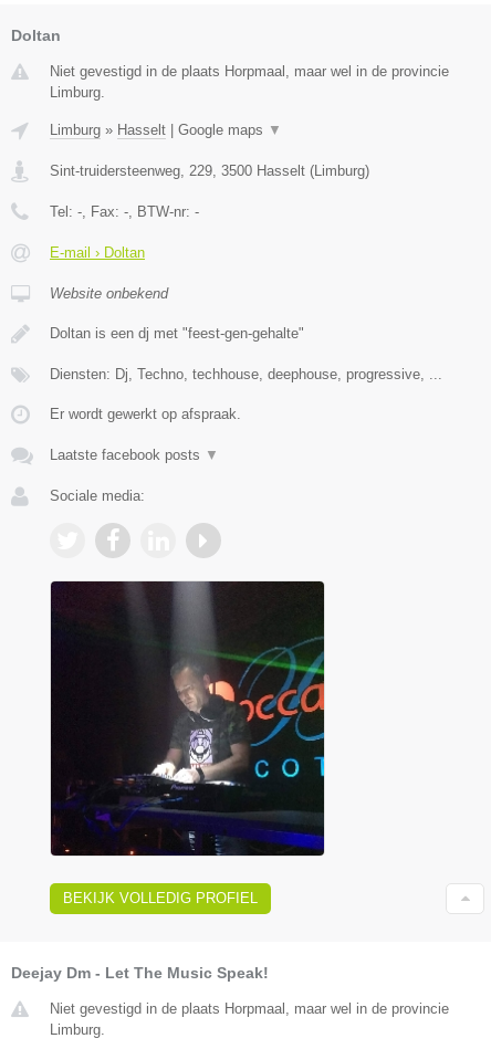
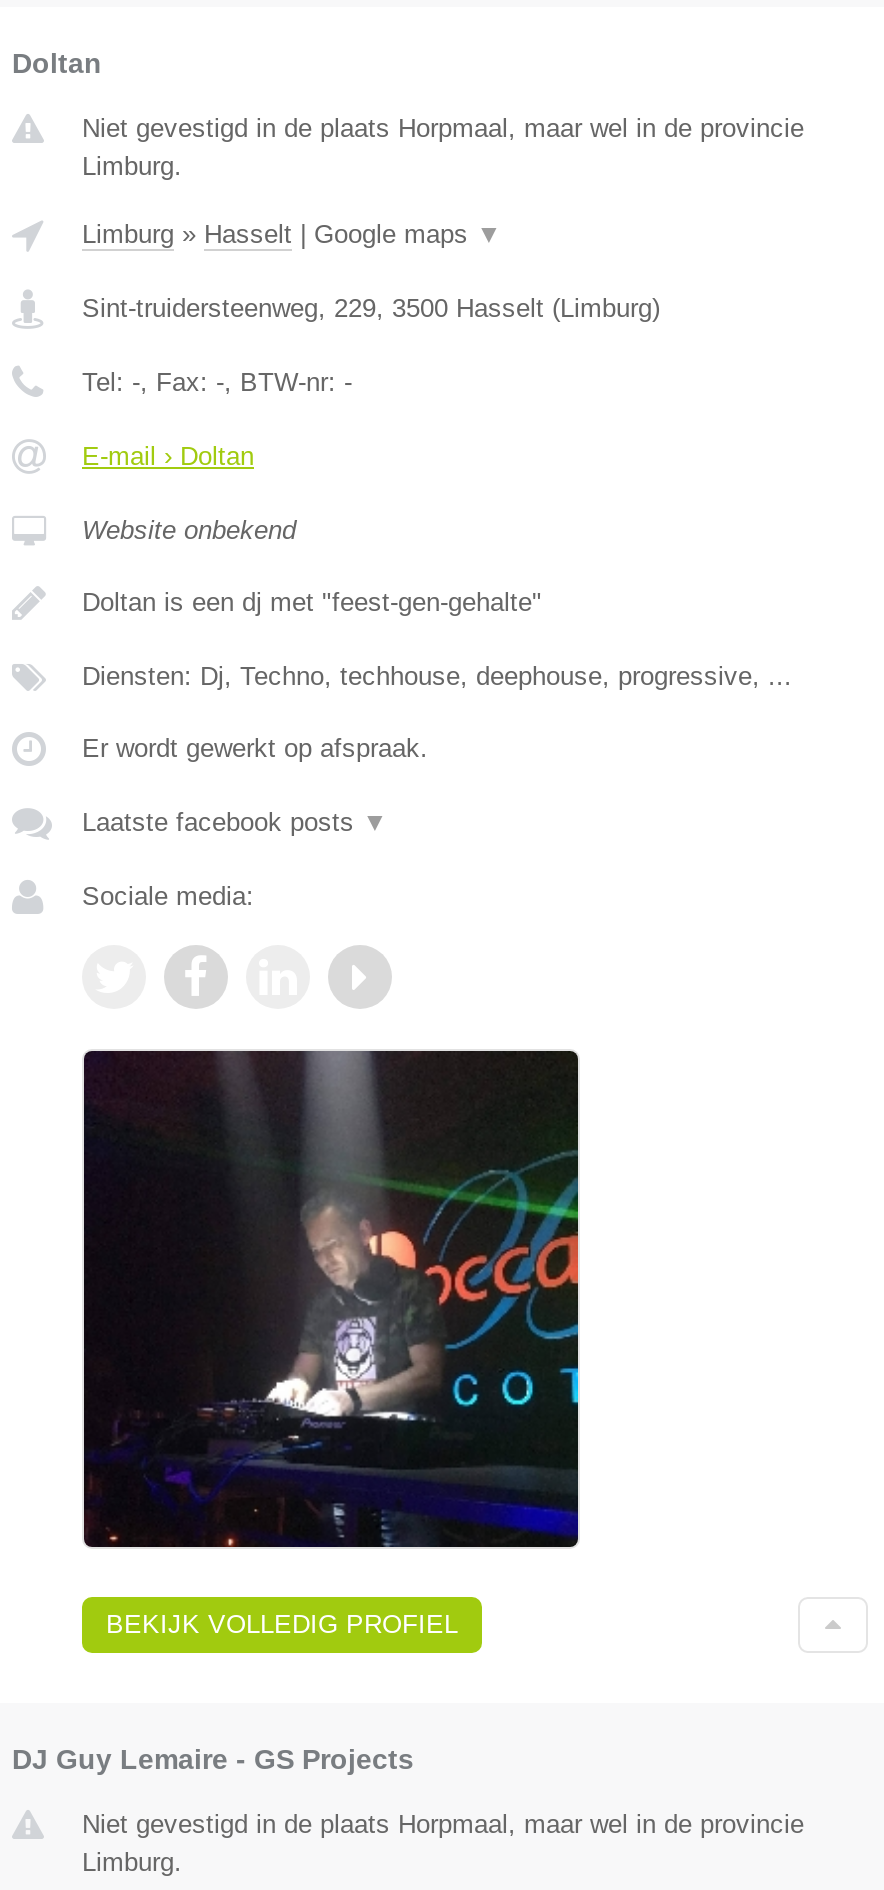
[11,964,269,982] Deejay Dm - Let The Music Speak! -> [12,1744,414,1776] DJ Guy Lemaire - GS Projects

